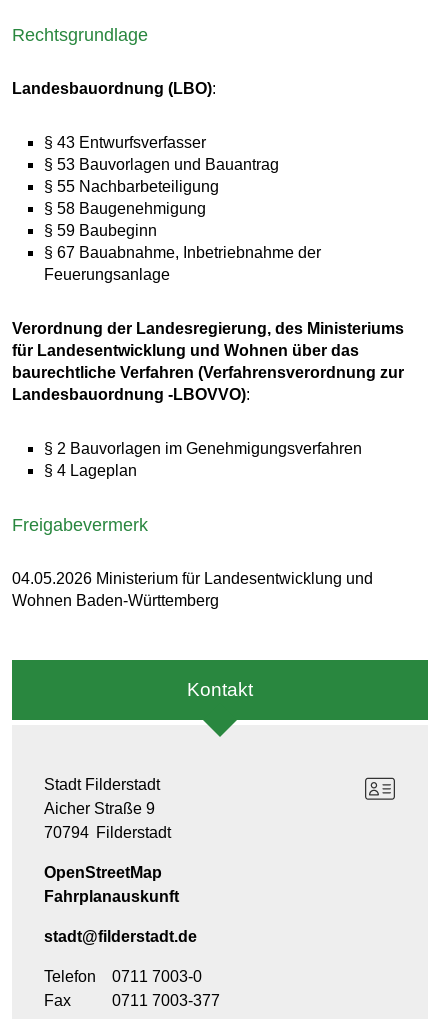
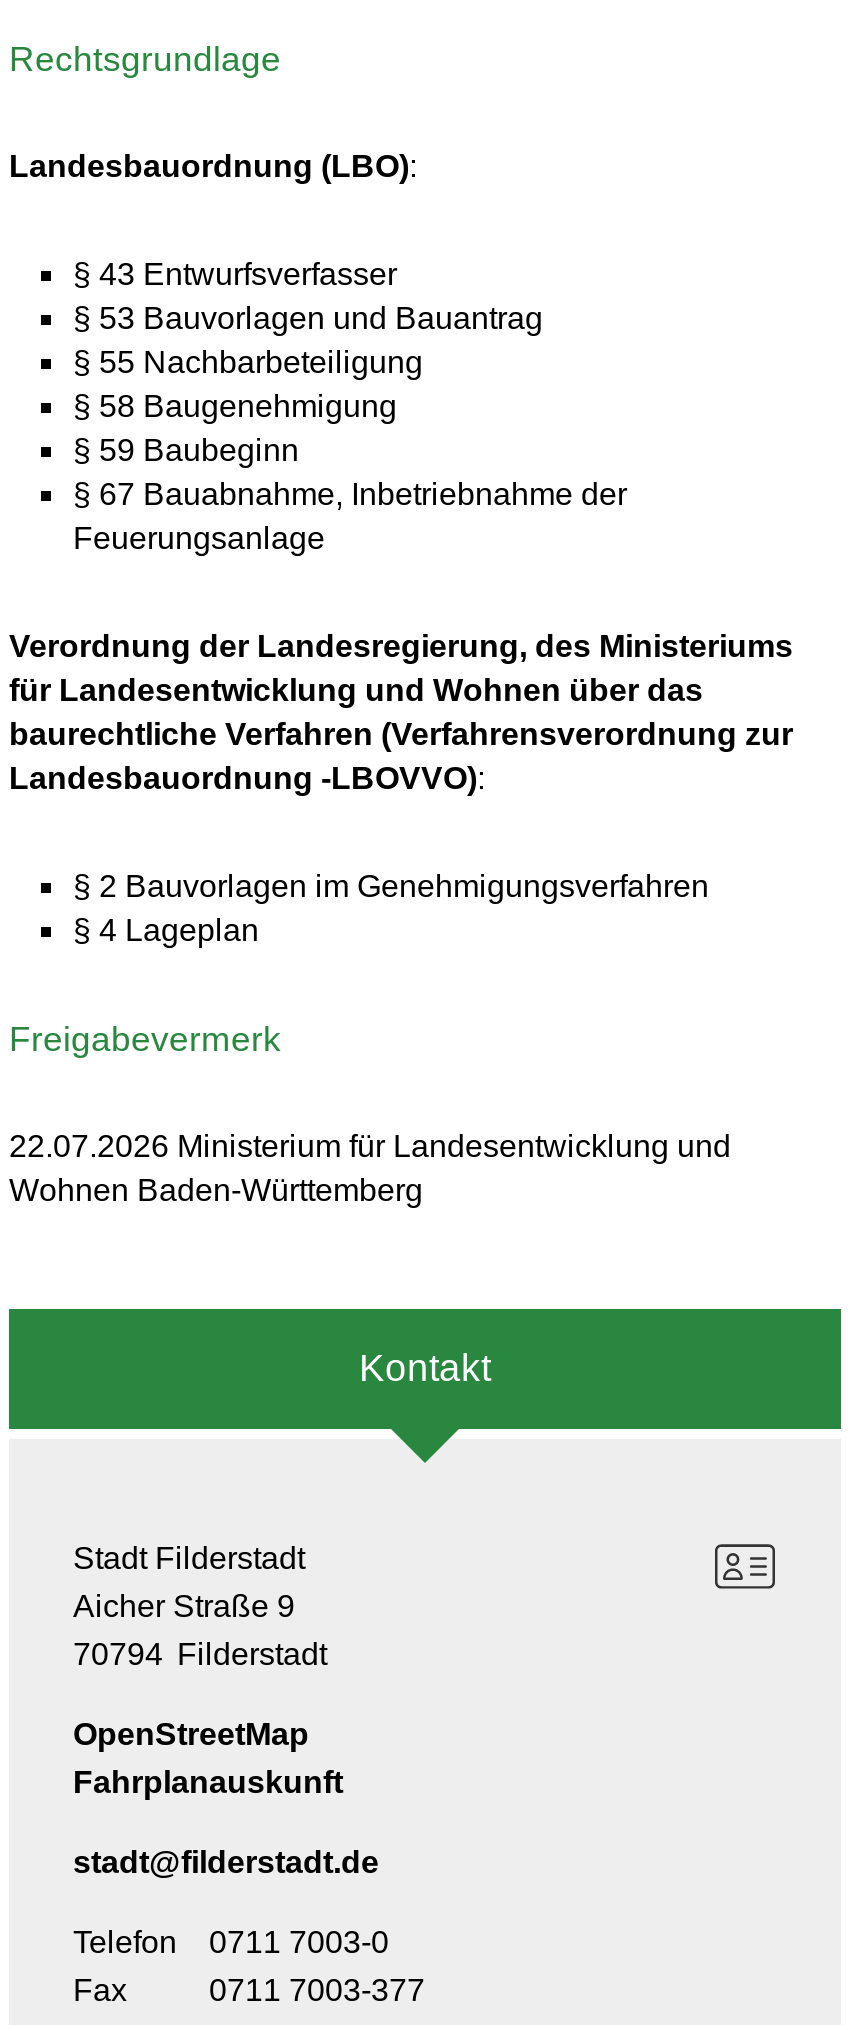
[12,570,373,587] 04.05.2026 Ministerium für Landesentwicklung und -> [9,1130,731,1164] 22.07.2026 Ministerium für Landesentwicklung und

